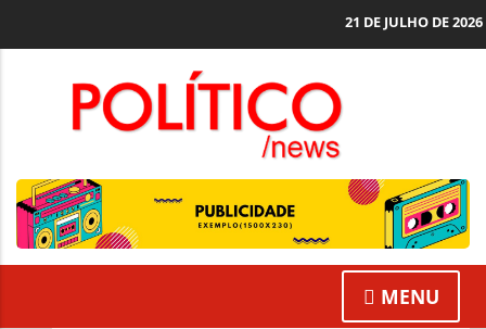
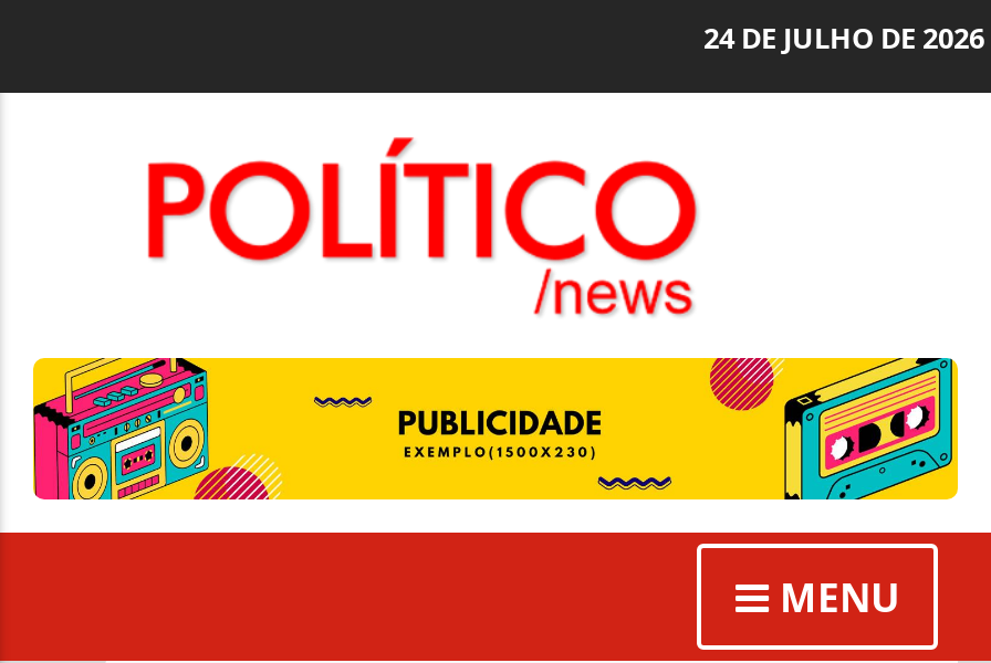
[345,12,483,31] 21 DE JULHO DE 2026 -> [703,18,984,57] 24 DE JULHO DE 2026

